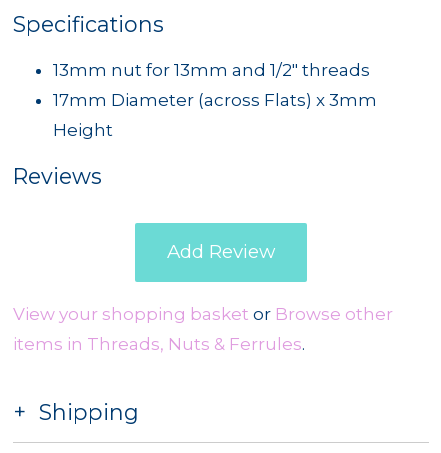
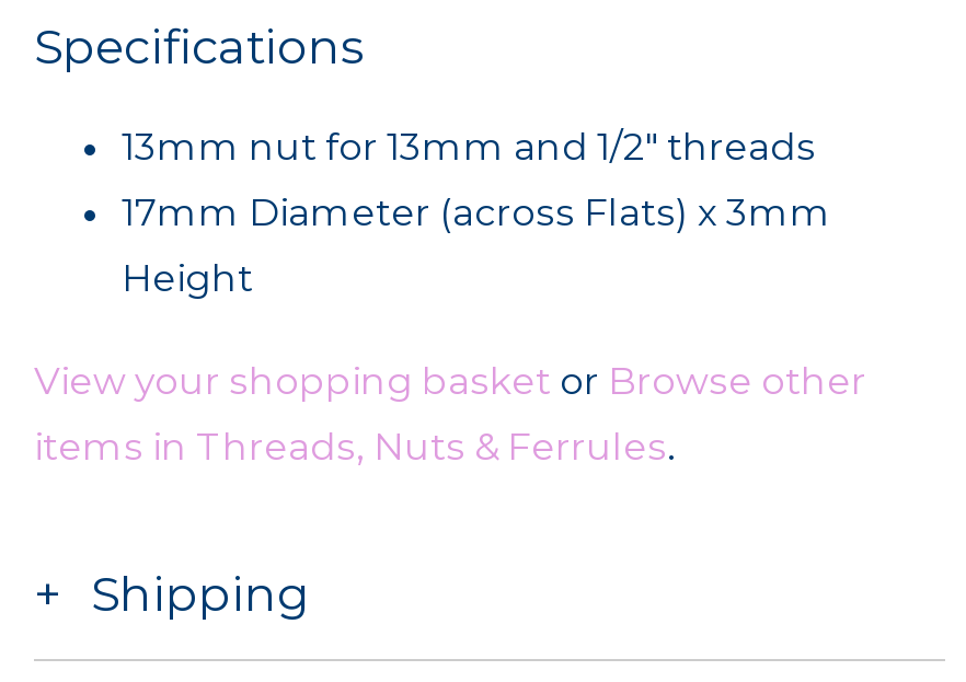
[13,163,275,263] Reviews | Add Review -> none

